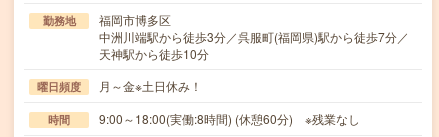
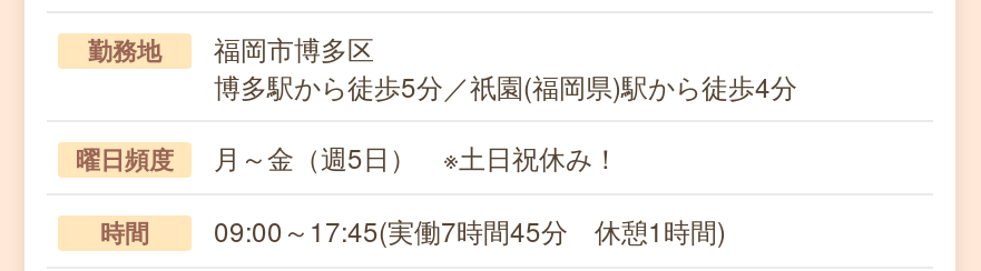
[99,28,409,62] 中洲川端駅から徒歩3分／呉服町(福岡県)駅から徒歩7分／ | 天神駅から徒歩10分 -> [214,67,797,104] 博多駅から徒歩5分／祇園(福岡県)駅から徒歩4分
[99,77,202,94] 月～金※土日休み！ -> [214,138,619,175] 月～金（週5日） ※土日祝休み！
[99,110,360,127] 9:00～18:00(実働:8時間) (休憩60分) ※残業なし -> [214,211,726,249] 09:00～17:45(実働7時間45分 休憩1時間)

